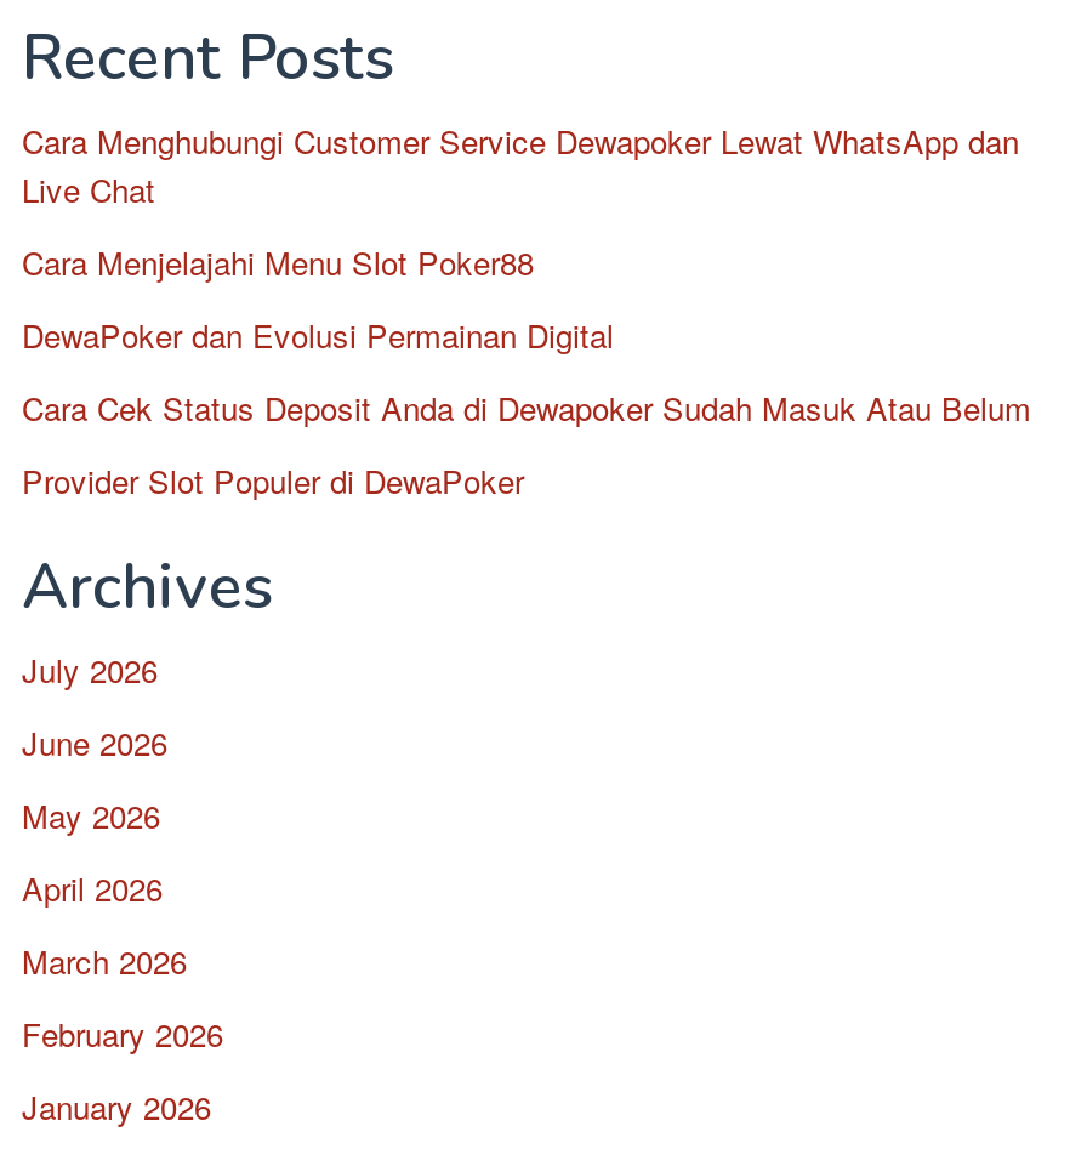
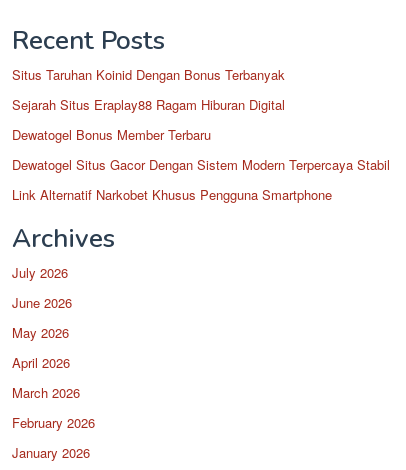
[22,118,1019,212] Cara Menghubungi Customer Service Dewapoker Lewat WhatsApp dan | Live Chat -> [12,65,285,84] Situs Taruhan Koinid Dengan Bonus Terbanyak
[22,239,534,285] Cara Menjelajahi Menu Slot Poker88 -> [12,95,285,114] Sejarah Situs Eraplay88 Ragam Hiburan Digital
[22,312,614,358] DewaPoker dan Evolusi Permainan Digital -> [12,125,211,144] Dewatogel Bonus Member Terbaru
[22,385,1031,431] Cara Cek Status Deposit Anda di Dewapoker Sudah Masuk Atau Belum -> [12,155,390,174] Dewatogel Situs Gacor Dengan Sistem Modern Terpercaya Stabil
[22,457,524,504] Provider Slot Populer di DewaPoker -> [12,185,332,204] Link Alternatif Narkobet Khusus Pengguna Smartphone

